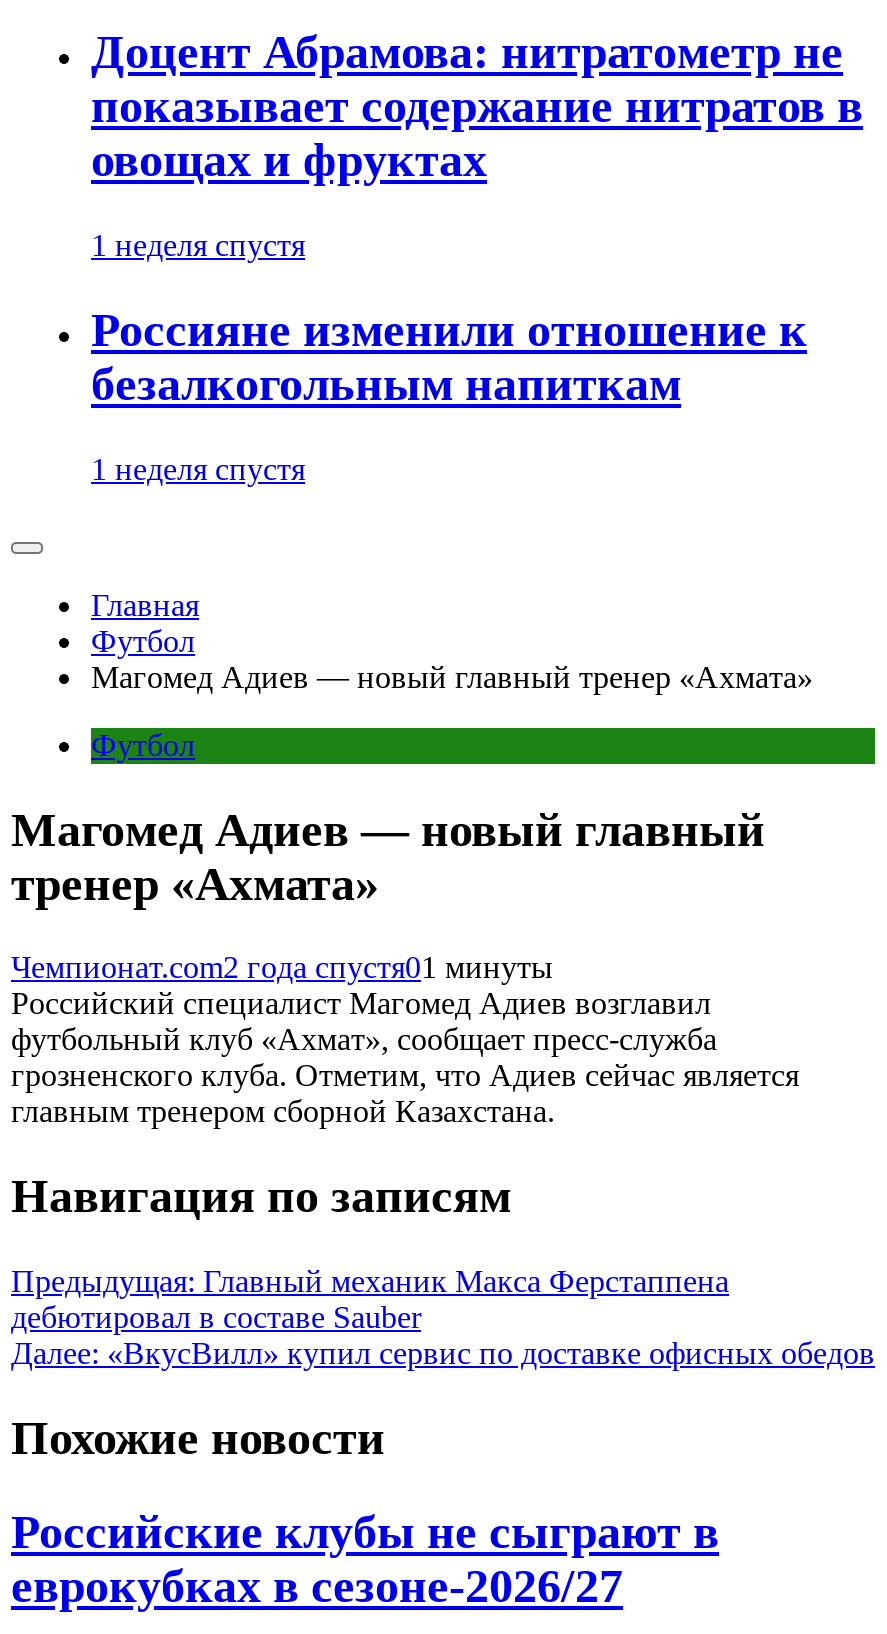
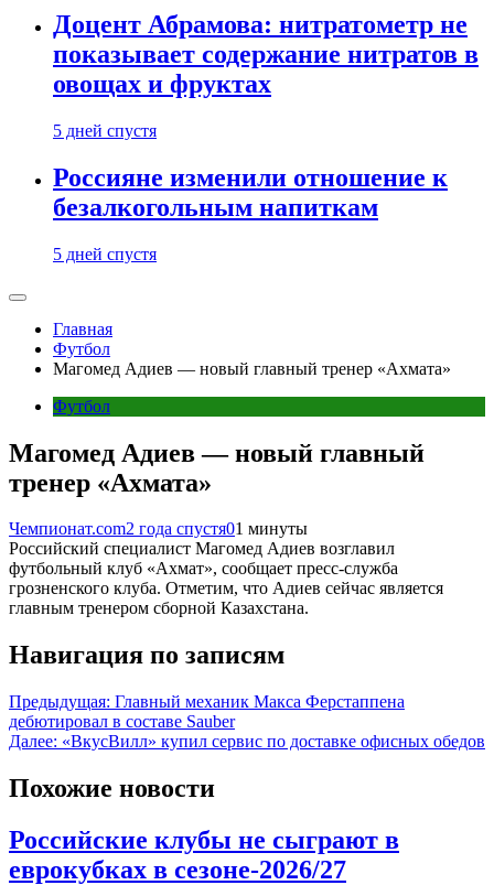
[91,228,305,262] 1 неделя спустя -> [53,121,157,140] 5 дней спустя
[91,451,305,485] 1 неделя спустя -> [53,244,157,263] 5 дней спустя

